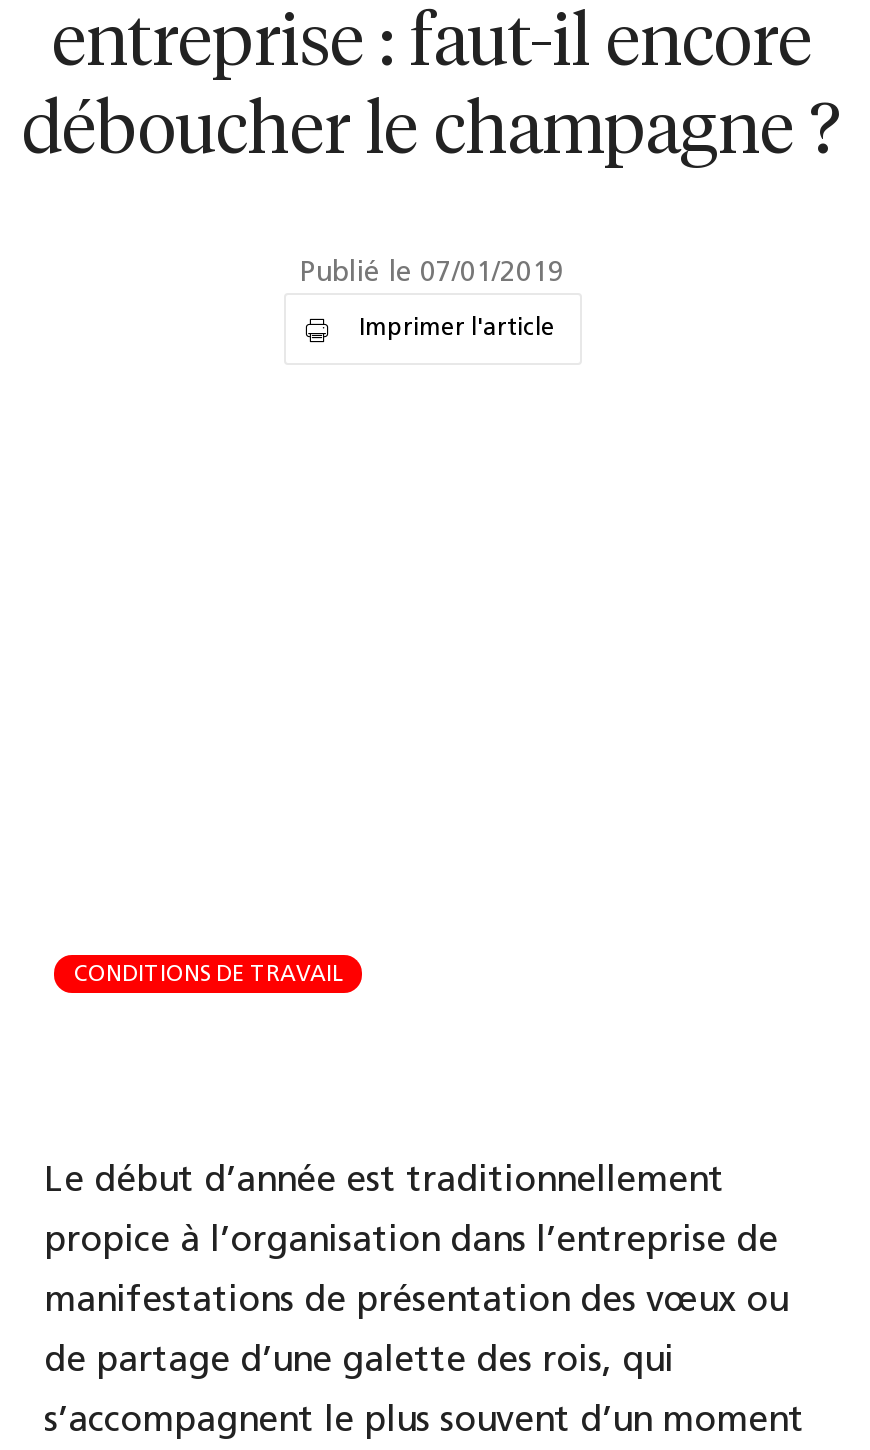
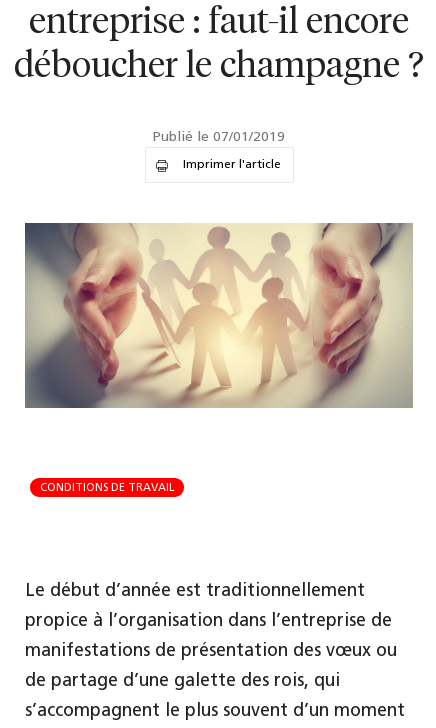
none -> [24,222,414,409] [image]

